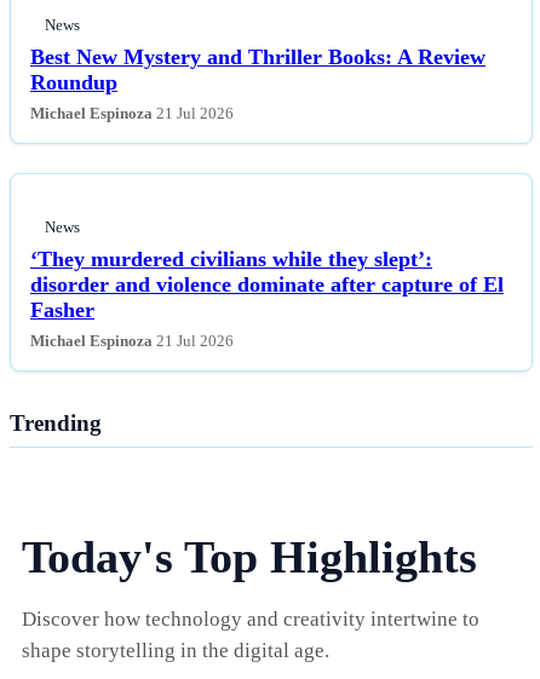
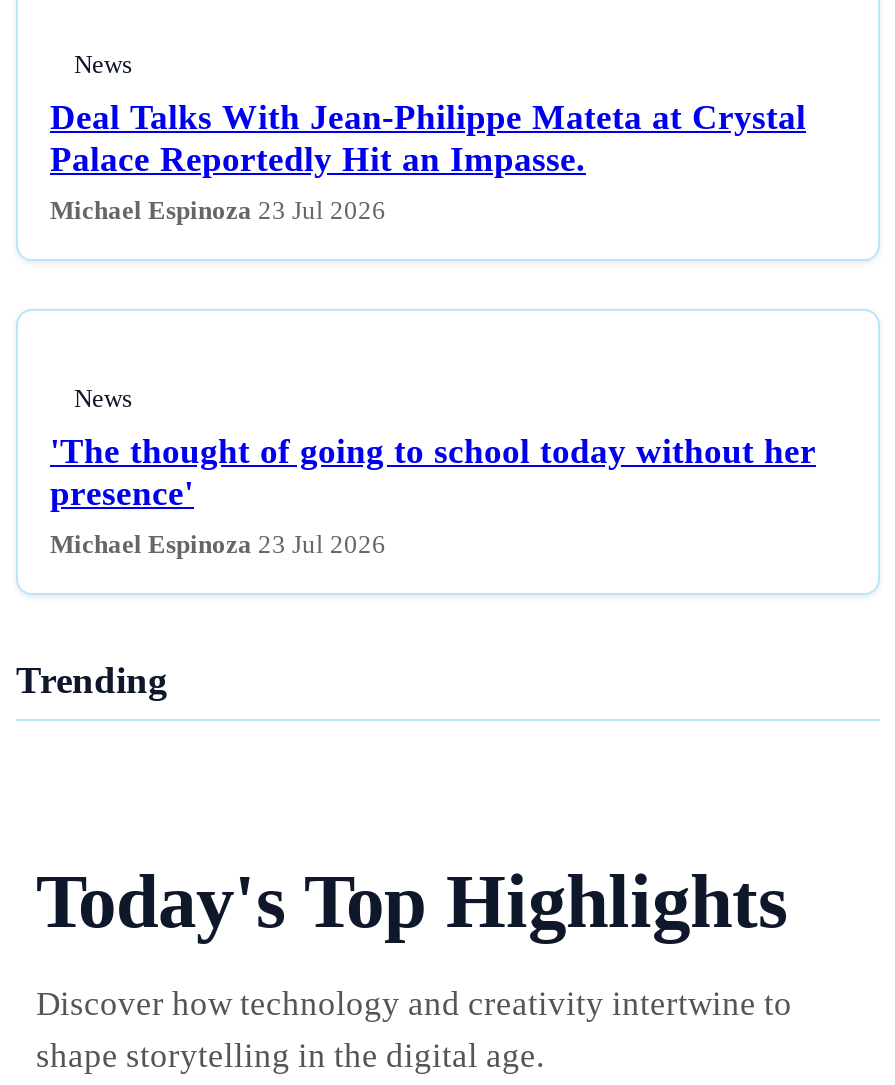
[30,45,486,122] Best New Mystery and Thriller Books: A Review | Roundup | Michael Espinoza 21 Jul 2026 -> [50,97,806,225] Deal Talks With Jean-Philippe Mateta at Crystal | Palace Reportedly Hit an Impasse. | Michael Espinoza 23 Jul 2026
[30,247,504,350] ‘They murdered civilians while they slept’: | disorder and violence dominate after capture of El | Fasher | Michael Espinoza 21 Jul 2026 -> [50,431,816,559] 'The thought of going to school today without her | presence' | Michael Espinoza 23 Jul 2026

